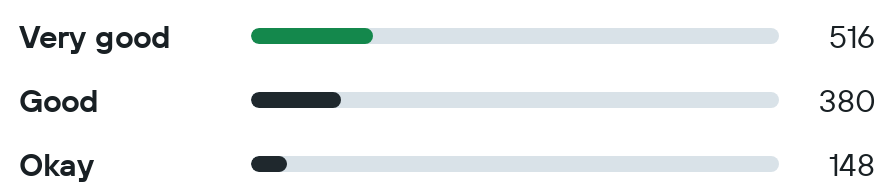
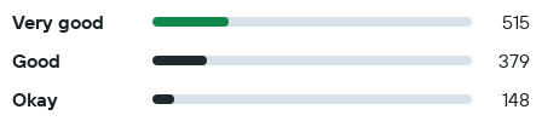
[829,16,875,56] 516 -> [502,10,530,34] 515
[819,80,875,120] 380 -> [498,48,530,73] 379

